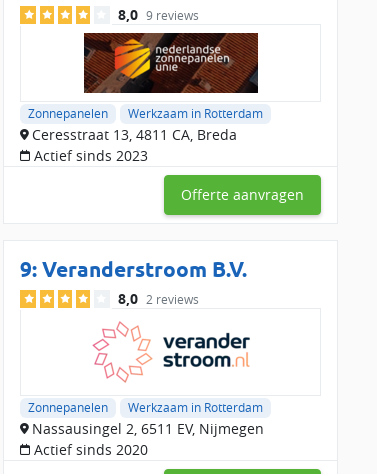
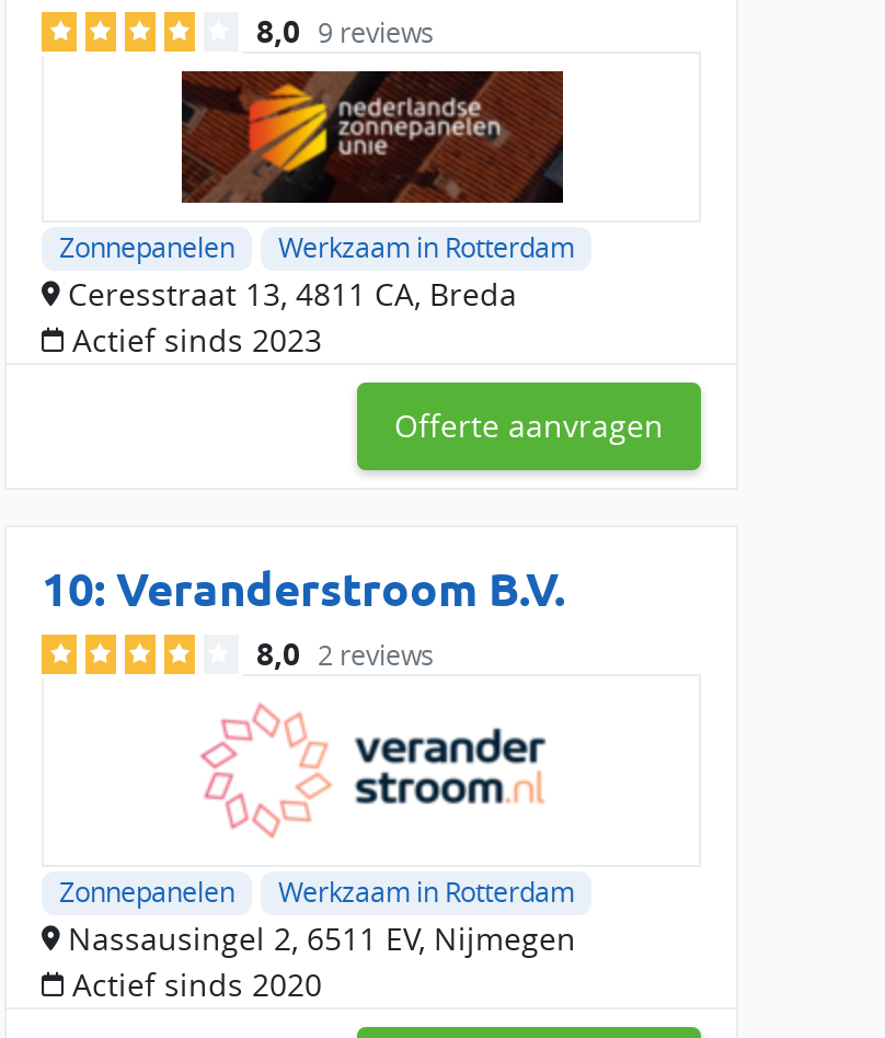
[20,257,247,282] 9: Veranderstroom B.V. -> [42,562,565,617] 10: Veranderstroom B.V.

